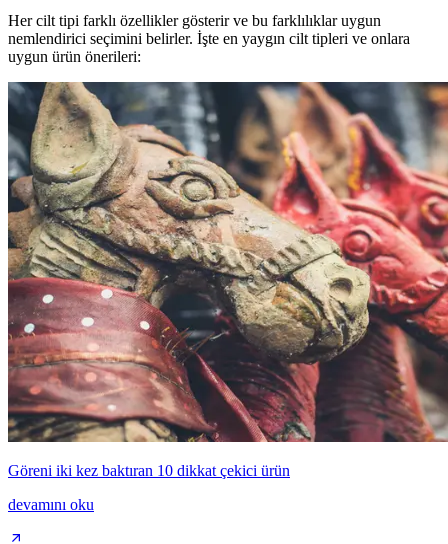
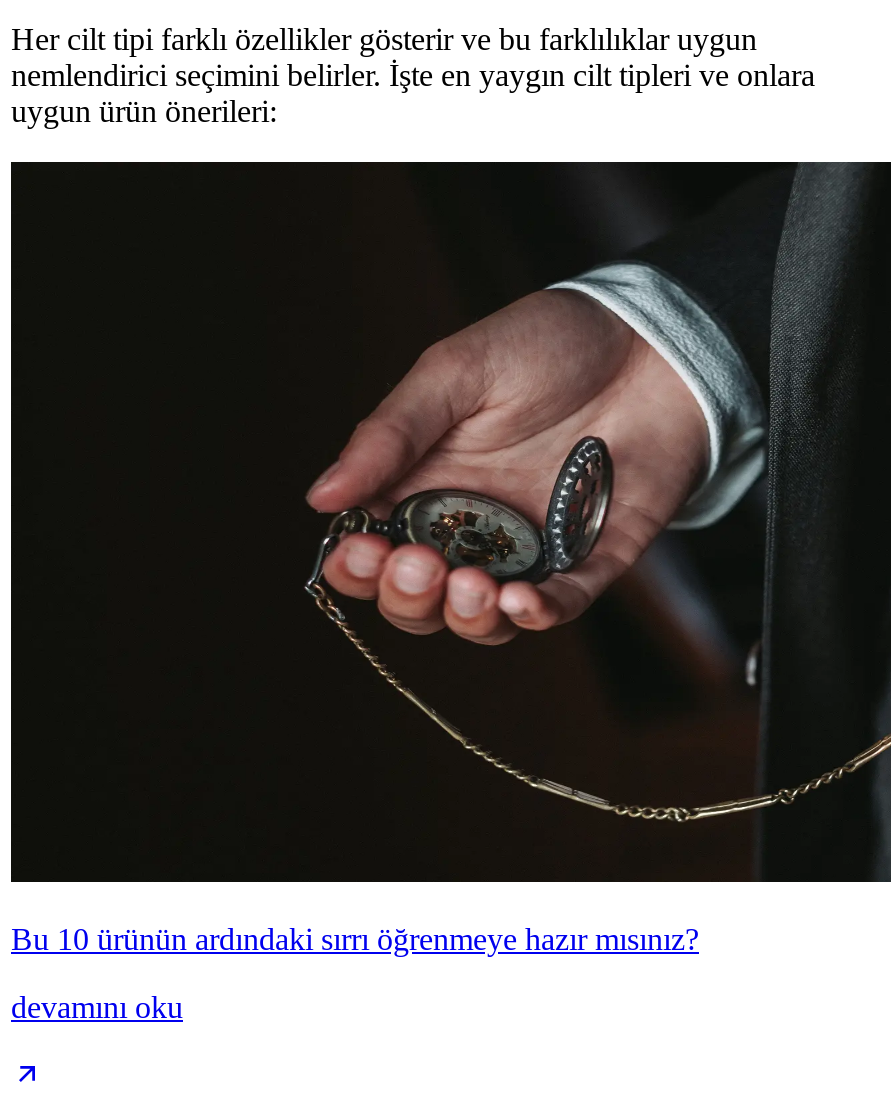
[7,81,445,479] [image] | Göreni iki kez baktıran 10 dikkat çekici ürün -> [9,160,885,956] [image] | Bu 10 ürünün ardındaki sırrı öğrenmeye hazır mısınız?

